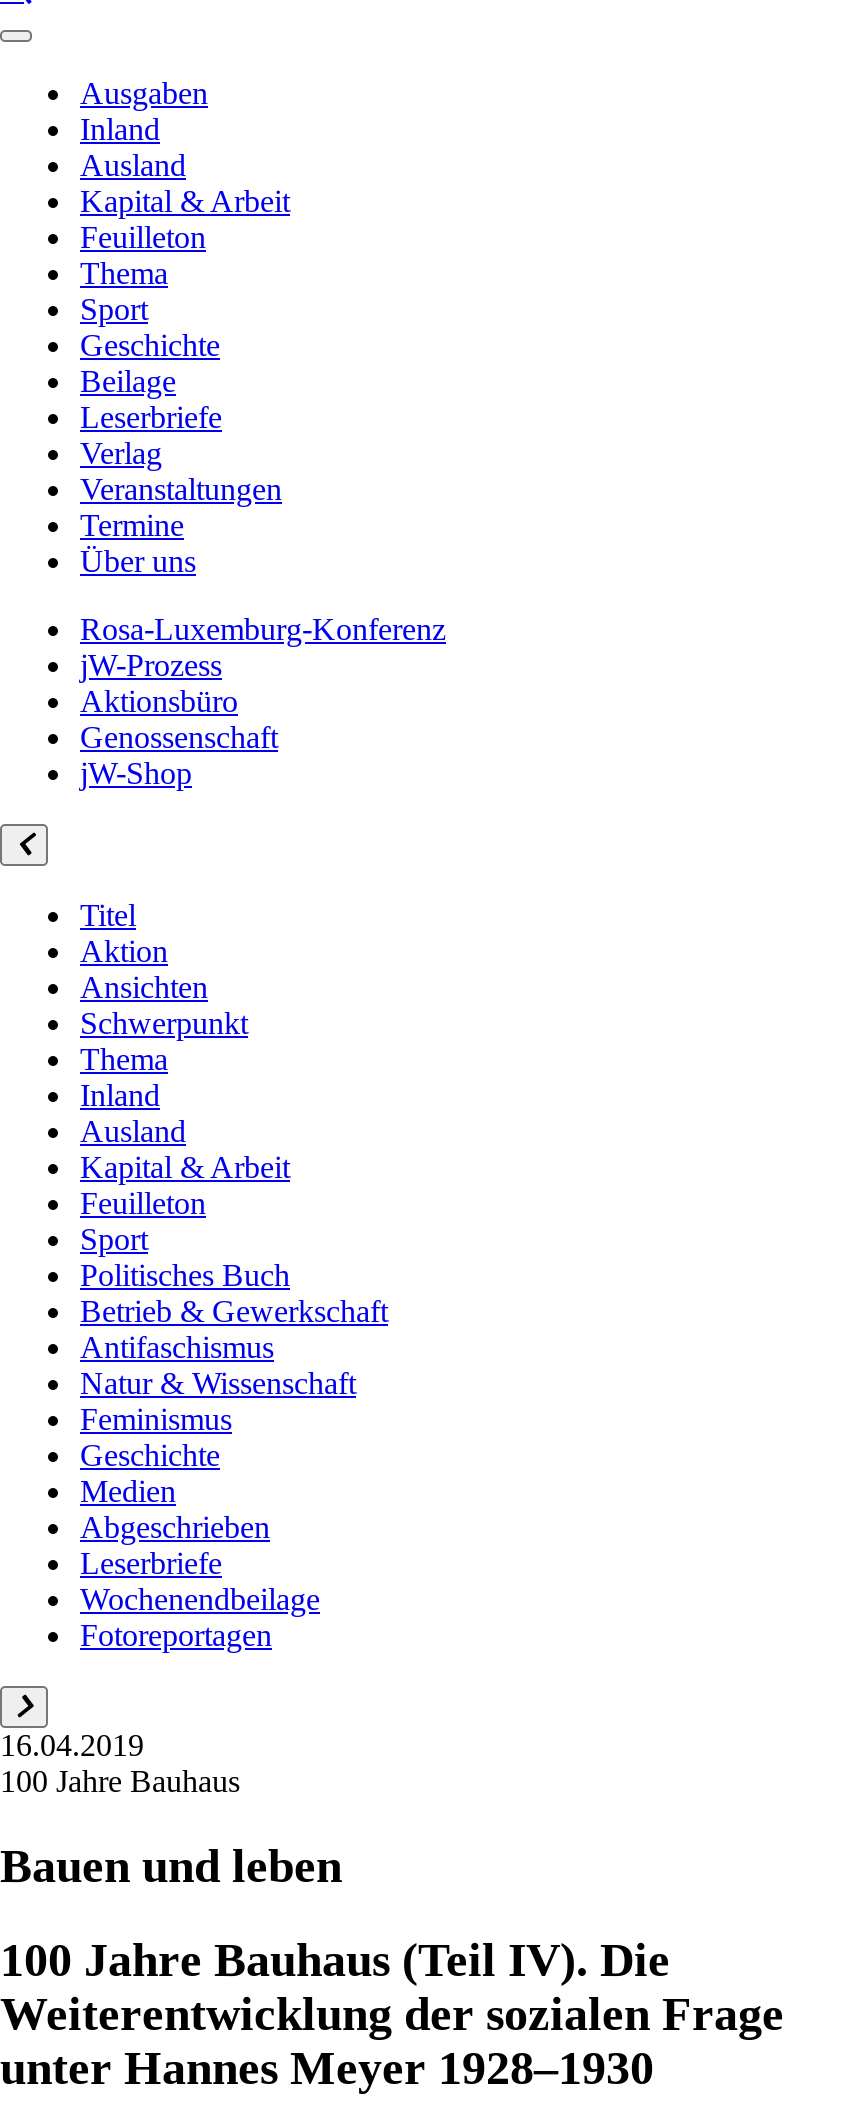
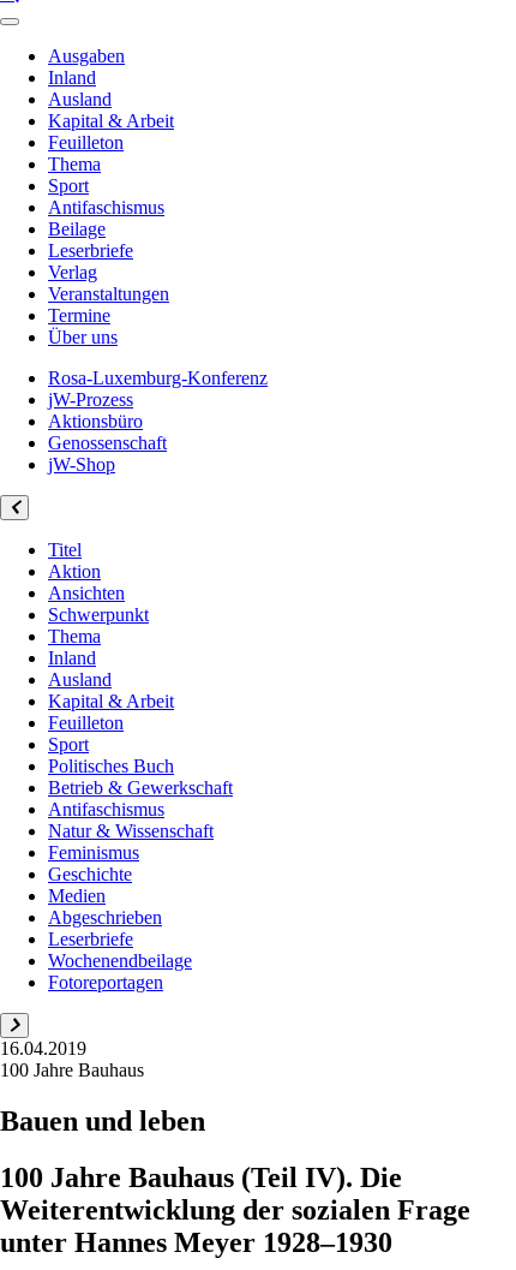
[80,328,220,362] Geschichte -> [48,197,164,217] Antifaschismus

